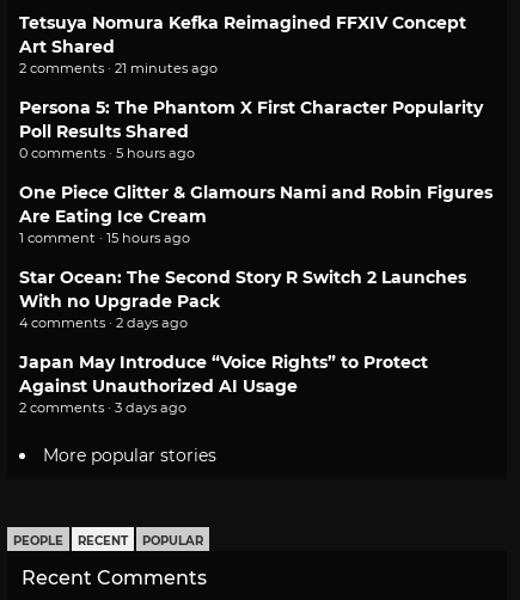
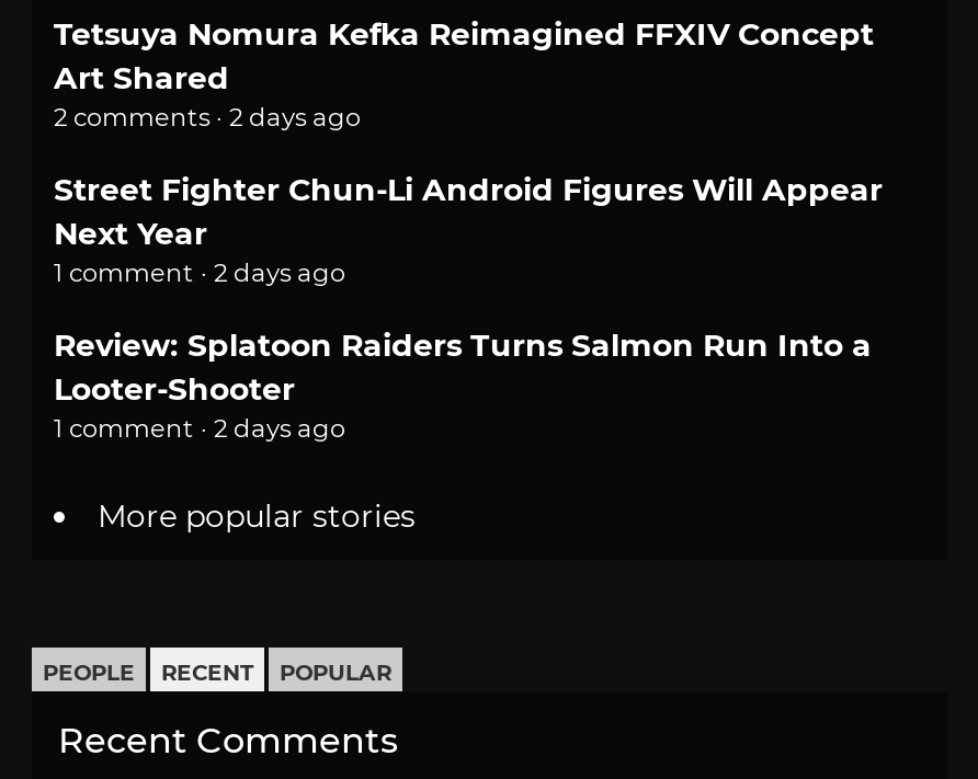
[19,60,493,416] 2 comments · 21 minutes ago | Persona 5: The Phantom X First Character Popularity | Poll Results Shared | 0 comments · 5 hours ago | One Piece Glitter & Glamours Nami and Robin Figures | Are Eating Ice Cream | 1 comment · 15 hours ago | Star Ocean: The Second Story R Switch 2 Launches | With no Upgrade Pack | 4 comments · 2 days ago | Japan May Introduce “Voice Rights” to Protect | Against Unauthorized AI Usage | 2 comments · 3 days ago -> [54,101,883,443] 2 comments · 2 days ago | Street Fighter Chun-Li Android Figures Will Appear | Next Year | 1 comment · 2 days ago | Review: Splatoon Raiders Turns Salmon Run Into a | Looter-Shooter | 1 comment · 2 days ago

